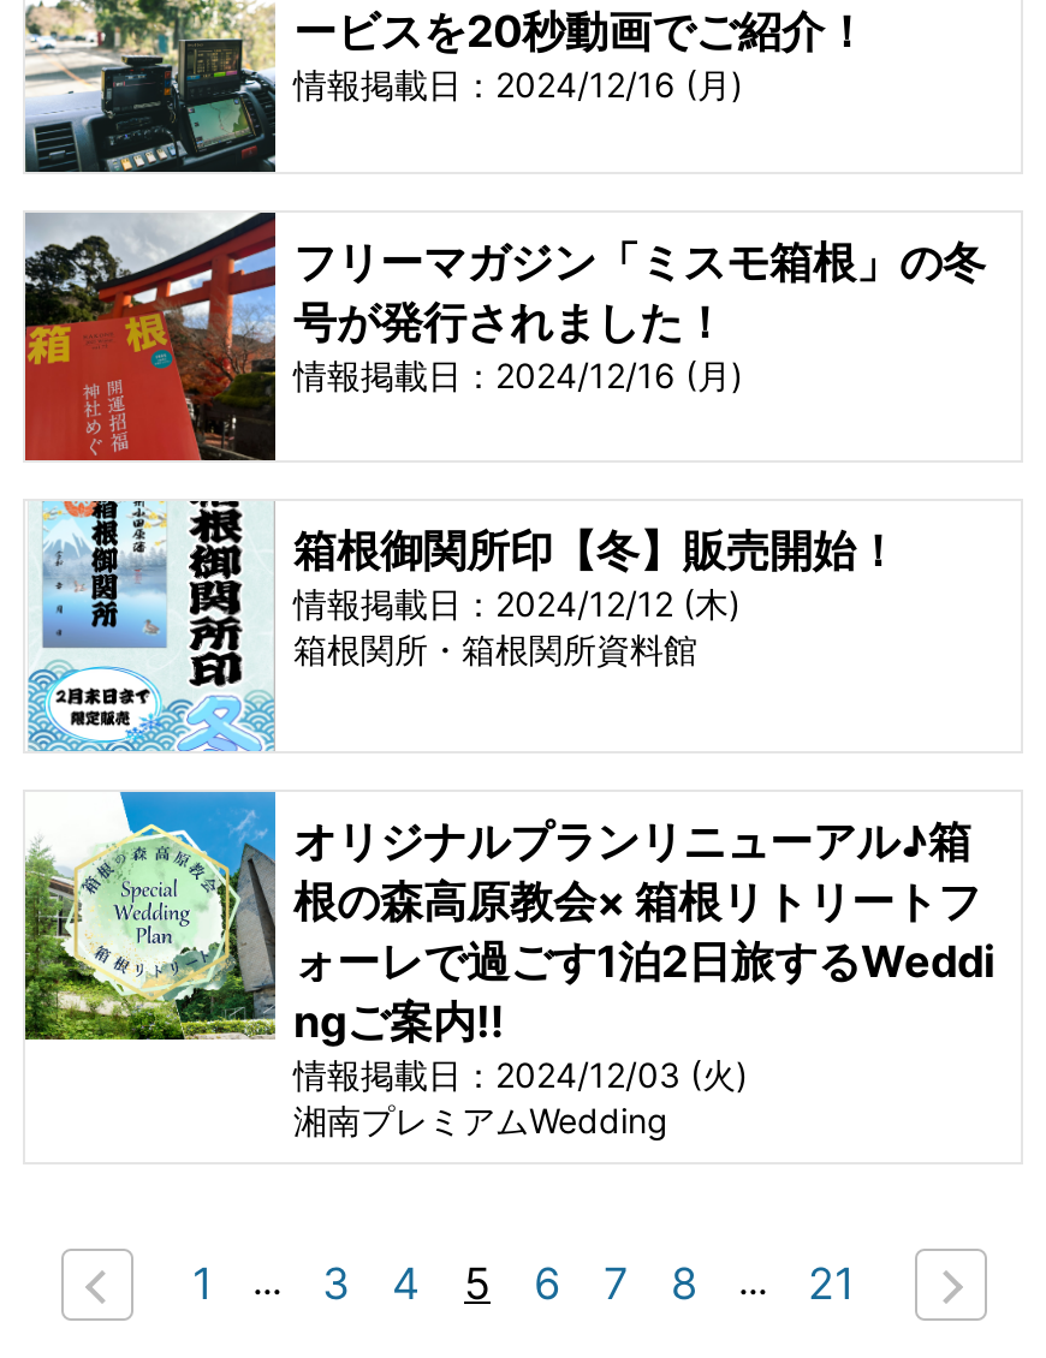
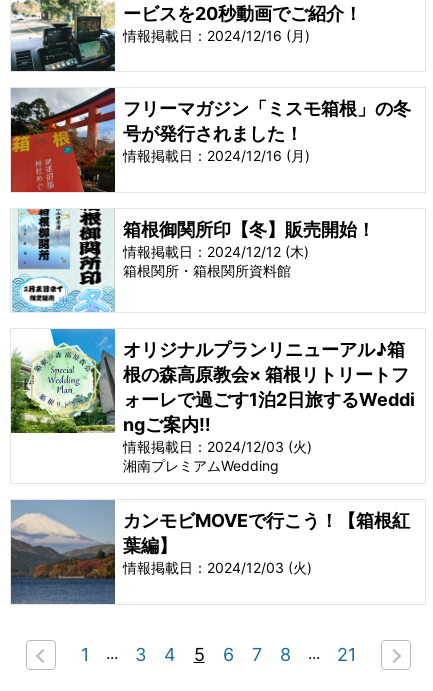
none -> [10,499,409,605] [image] | カンモビMOVEで行こう！【箱根紅 | 葉編】 | 情報掲載日：2024/12/03 (火)

